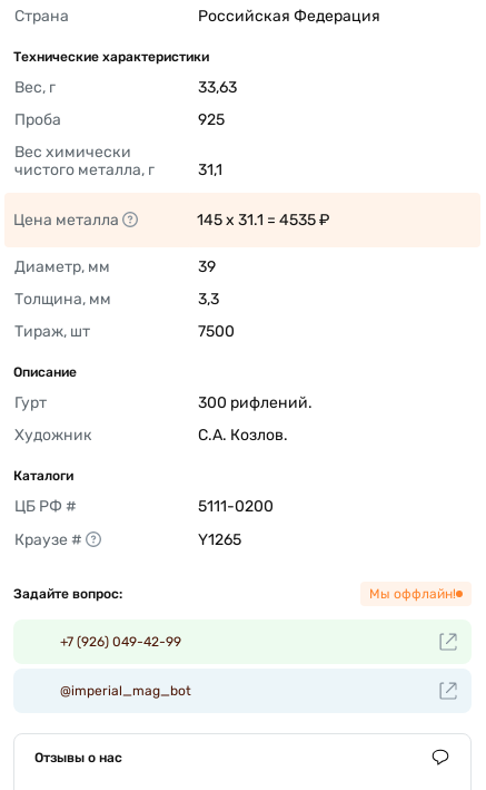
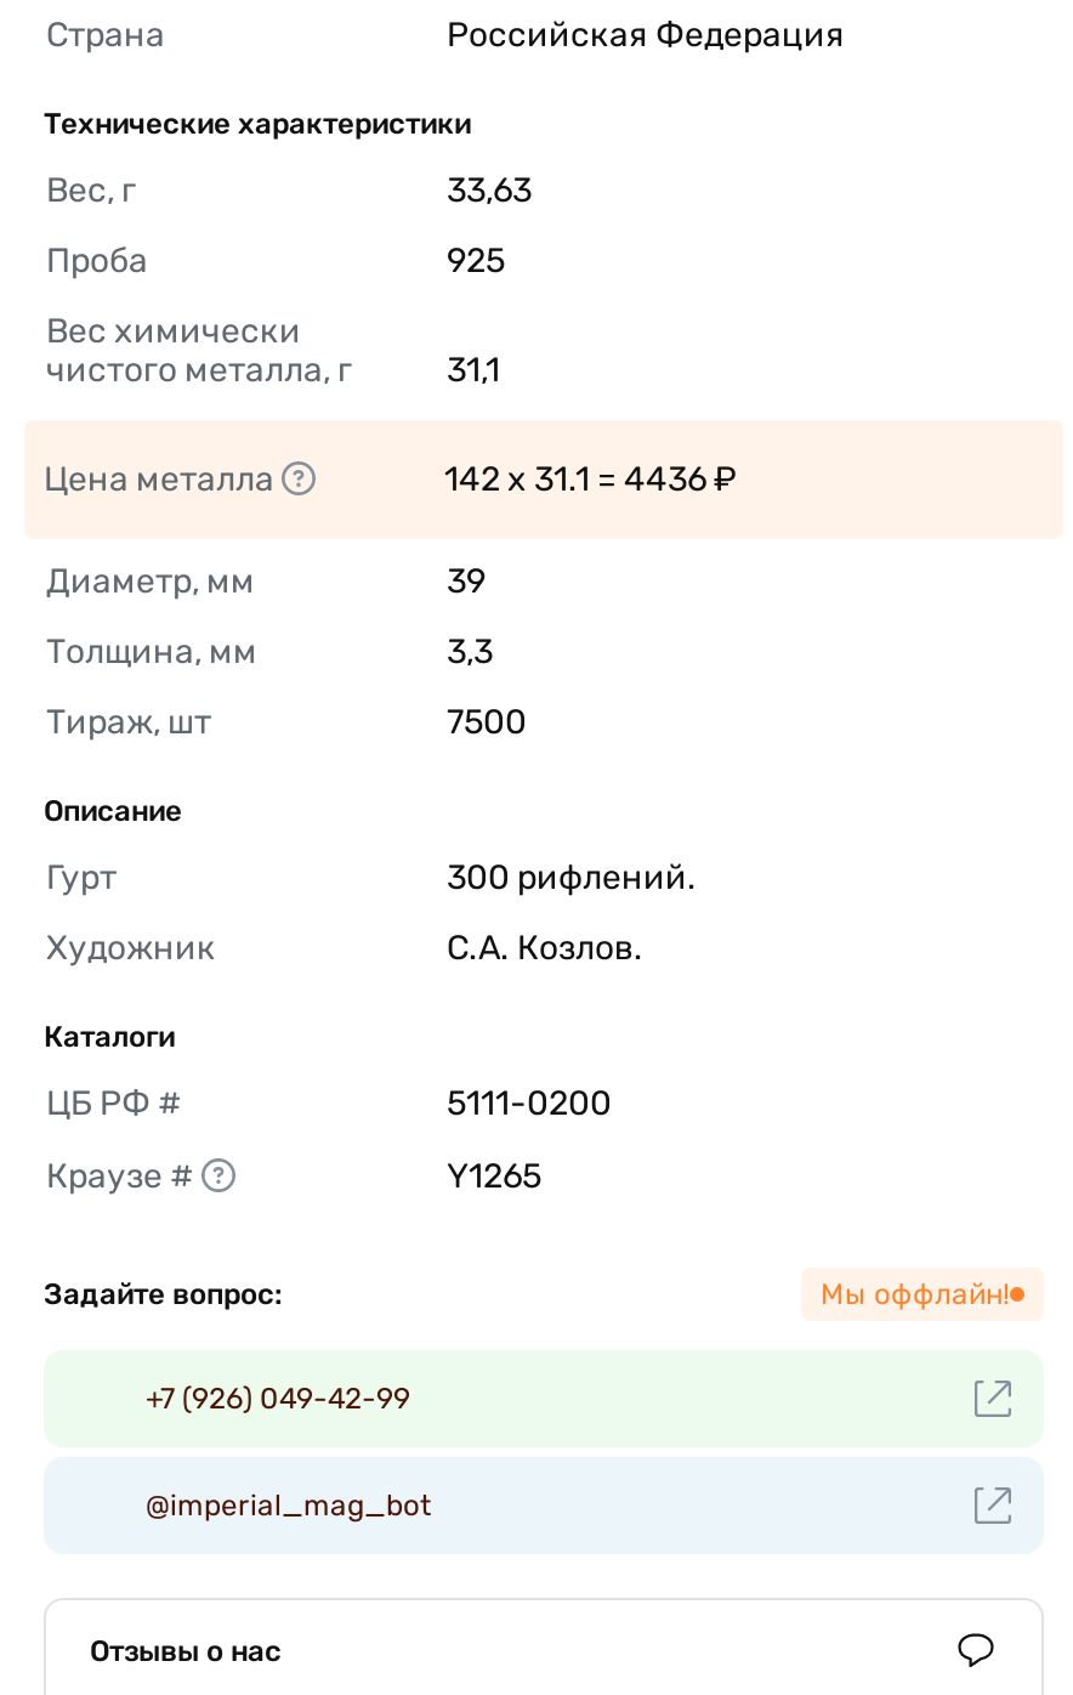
[197,211,333,230] 145 x 31.1 = 4535 ₽ -> [444,459,743,500] 142 x 31.1 = 4436 ₽

